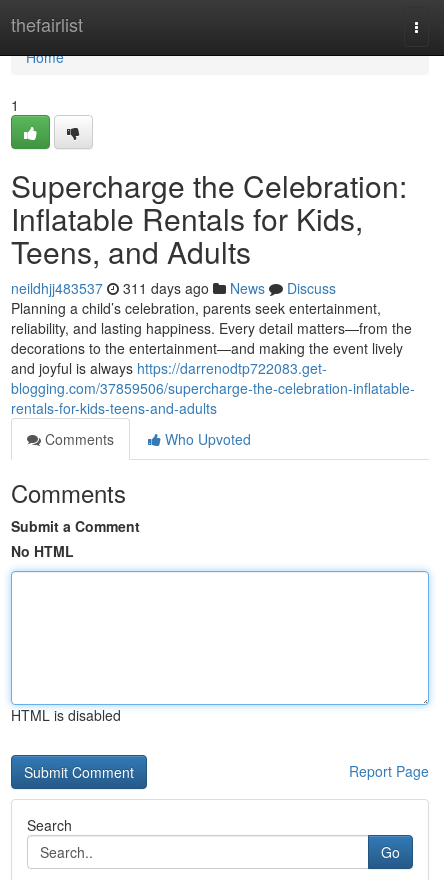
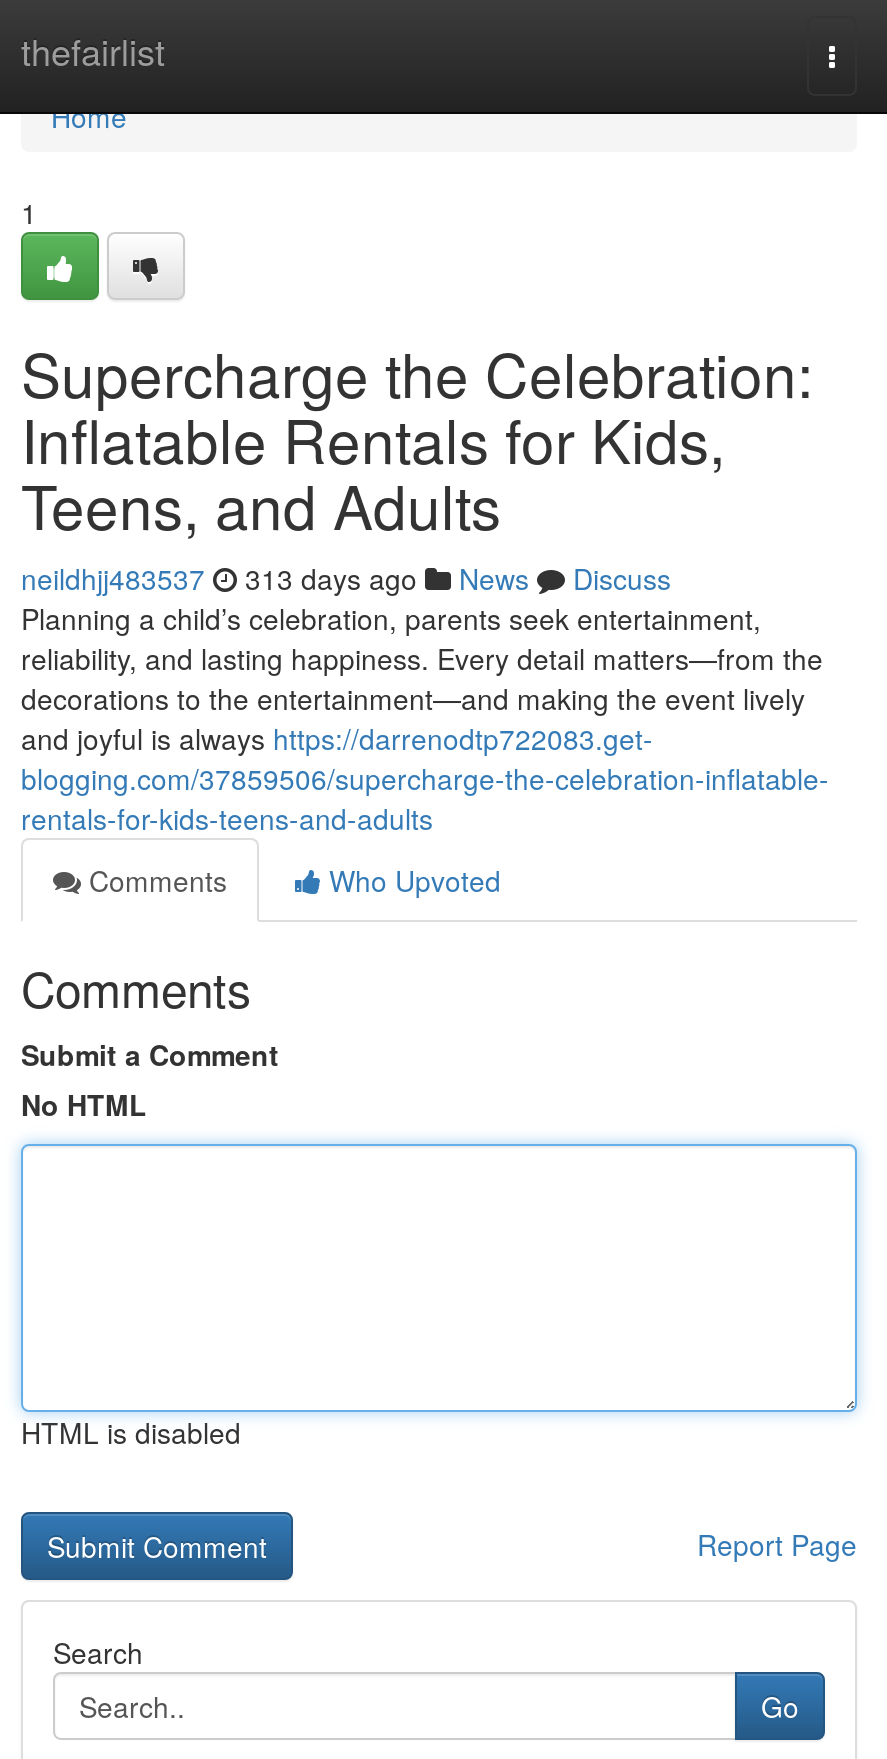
[11,278,336,298] neildhjj483537 311 days ago News Discuss -> [21,558,671,598] neildhjj483537 313 days ago News Discuss

